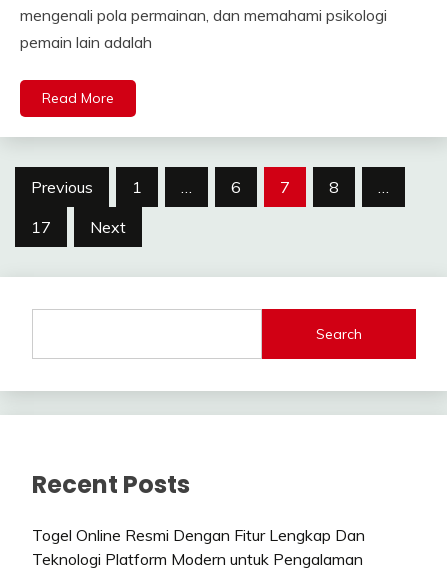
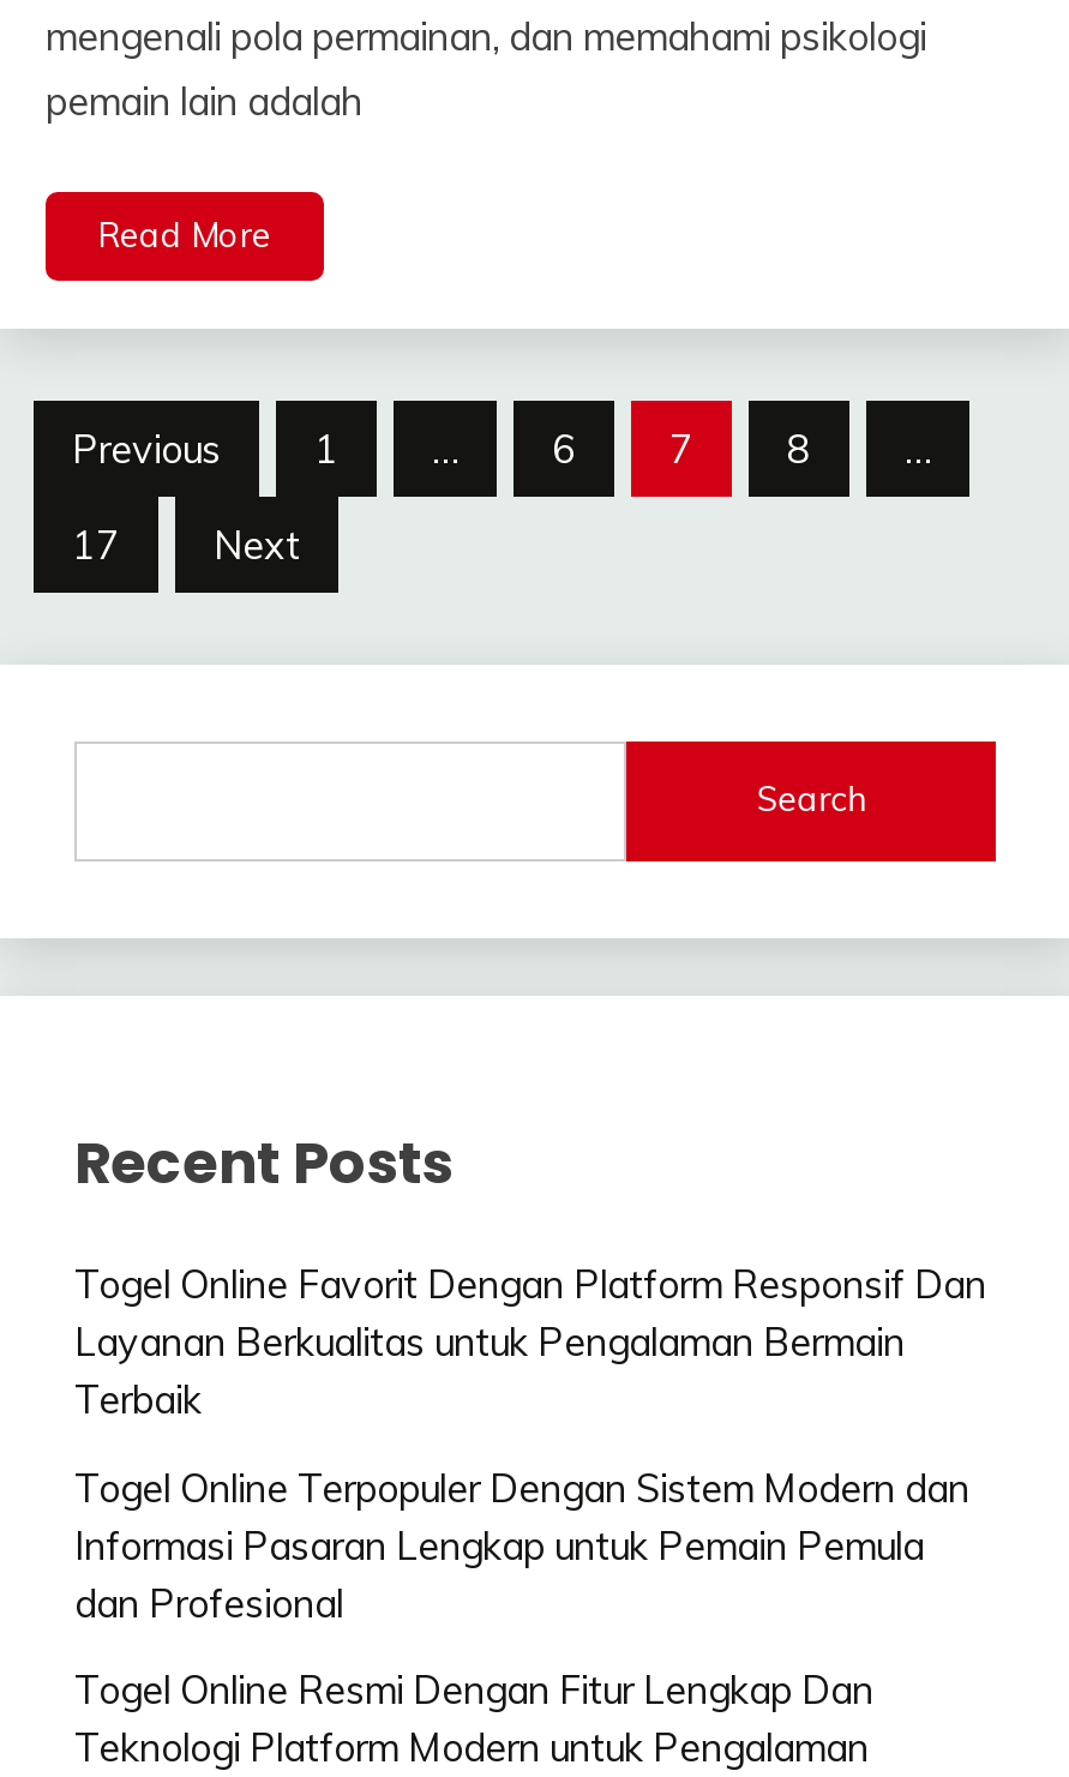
none -> [74,1260,986,1626] Togel Online Favorit Dengan Platform Responsif Dan | Layanan Berkualitas untuk Pengalaman Bermain | Terbaik | Togel Online Terpopuler Dengan Sistem Modern dan | Informasi Pasaran Lengkap untuk Pemain Pemula | dan Profesional

